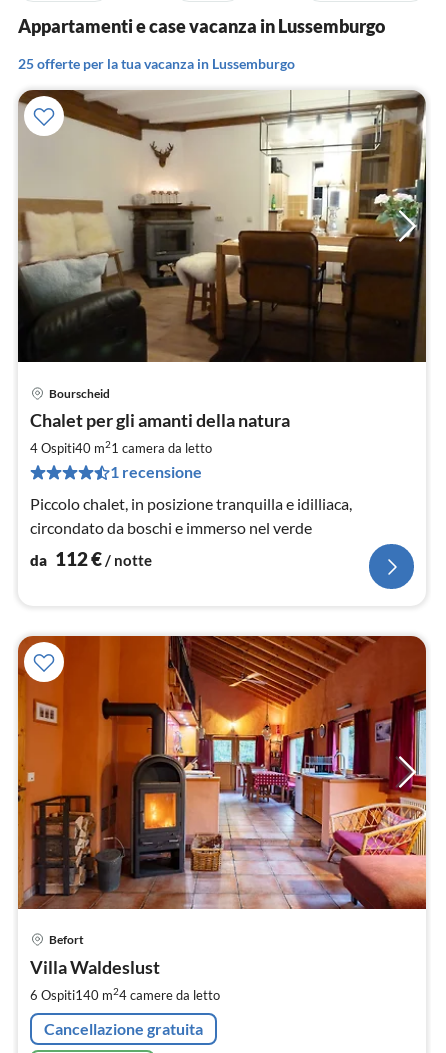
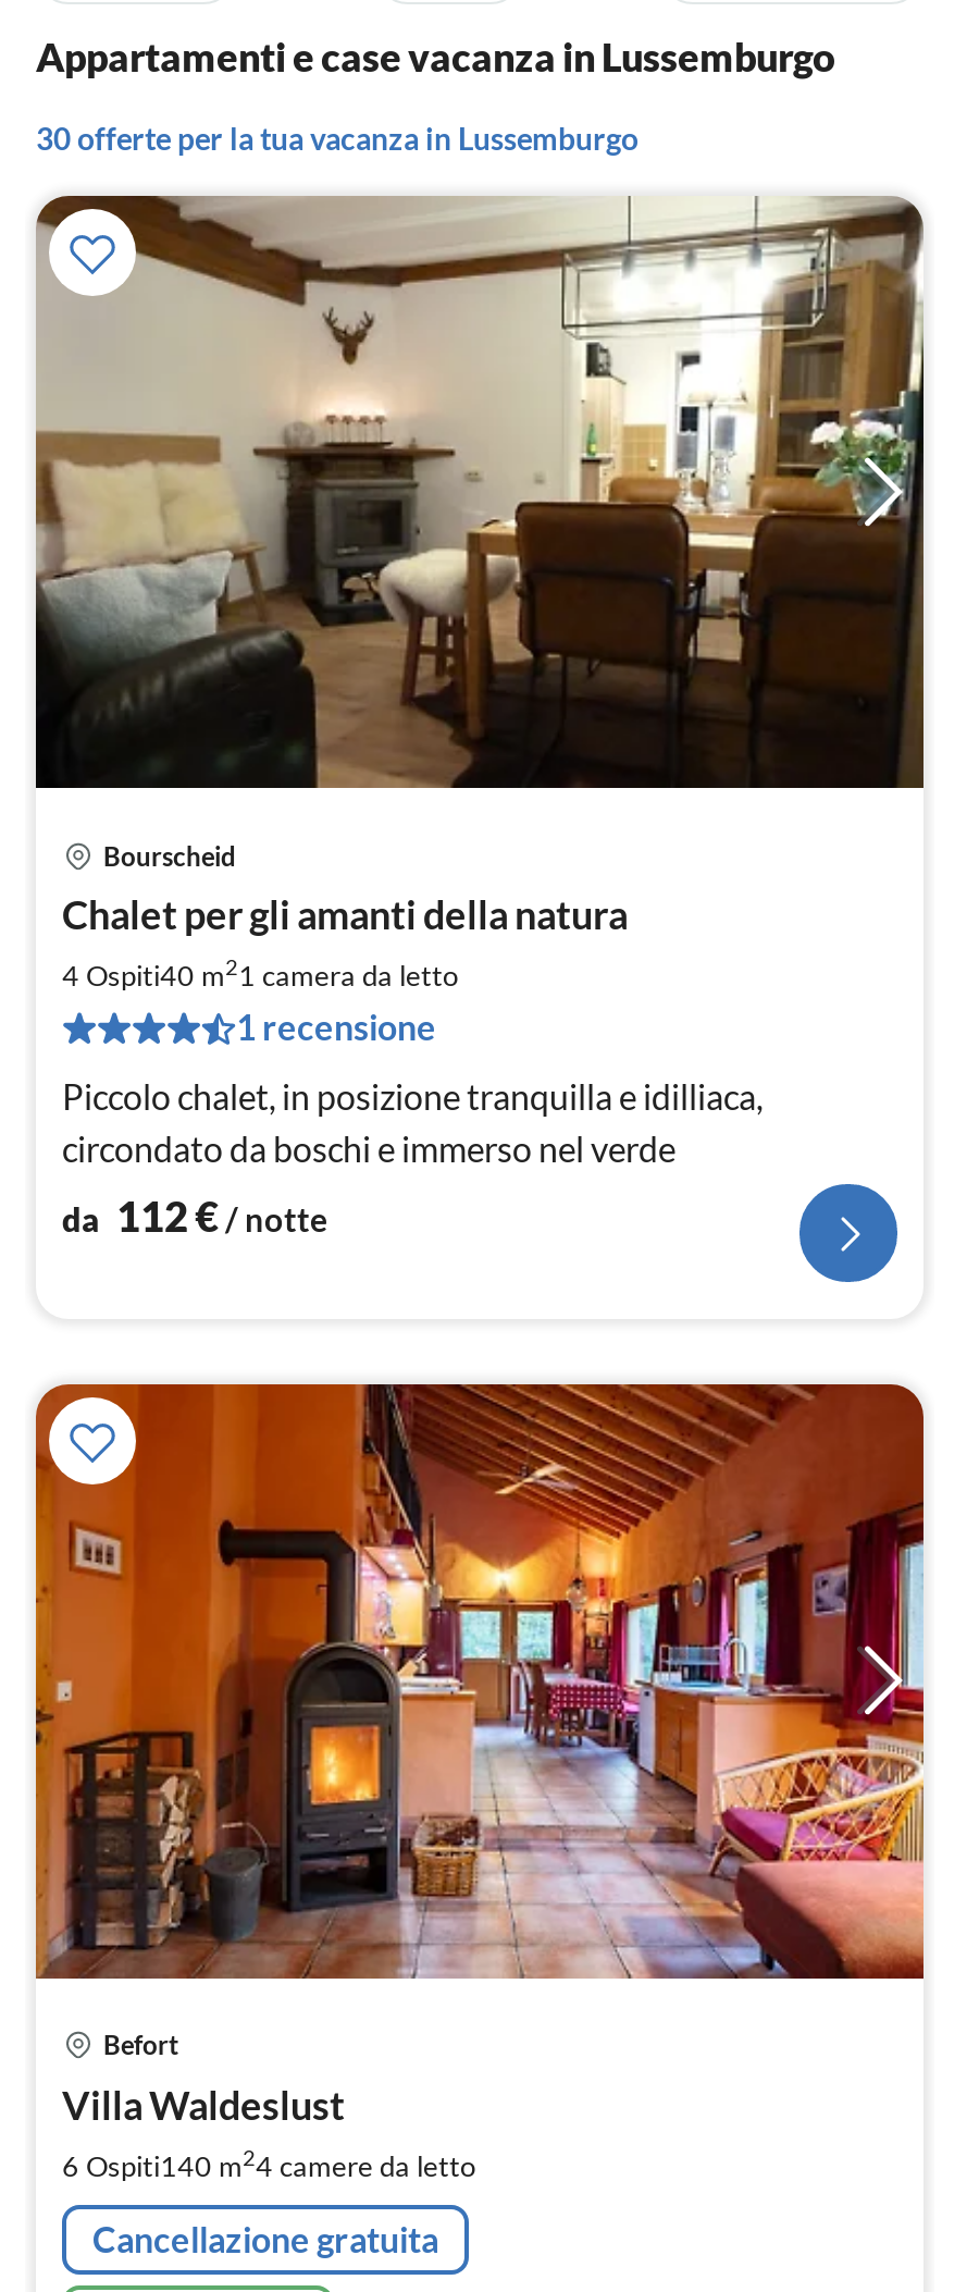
[18,55,295,72] 25 offerte per la tua vacanza in Lussemburgo -> [36,120,639,157] 30 offerte per la tua vacanza in Lussemburgo

